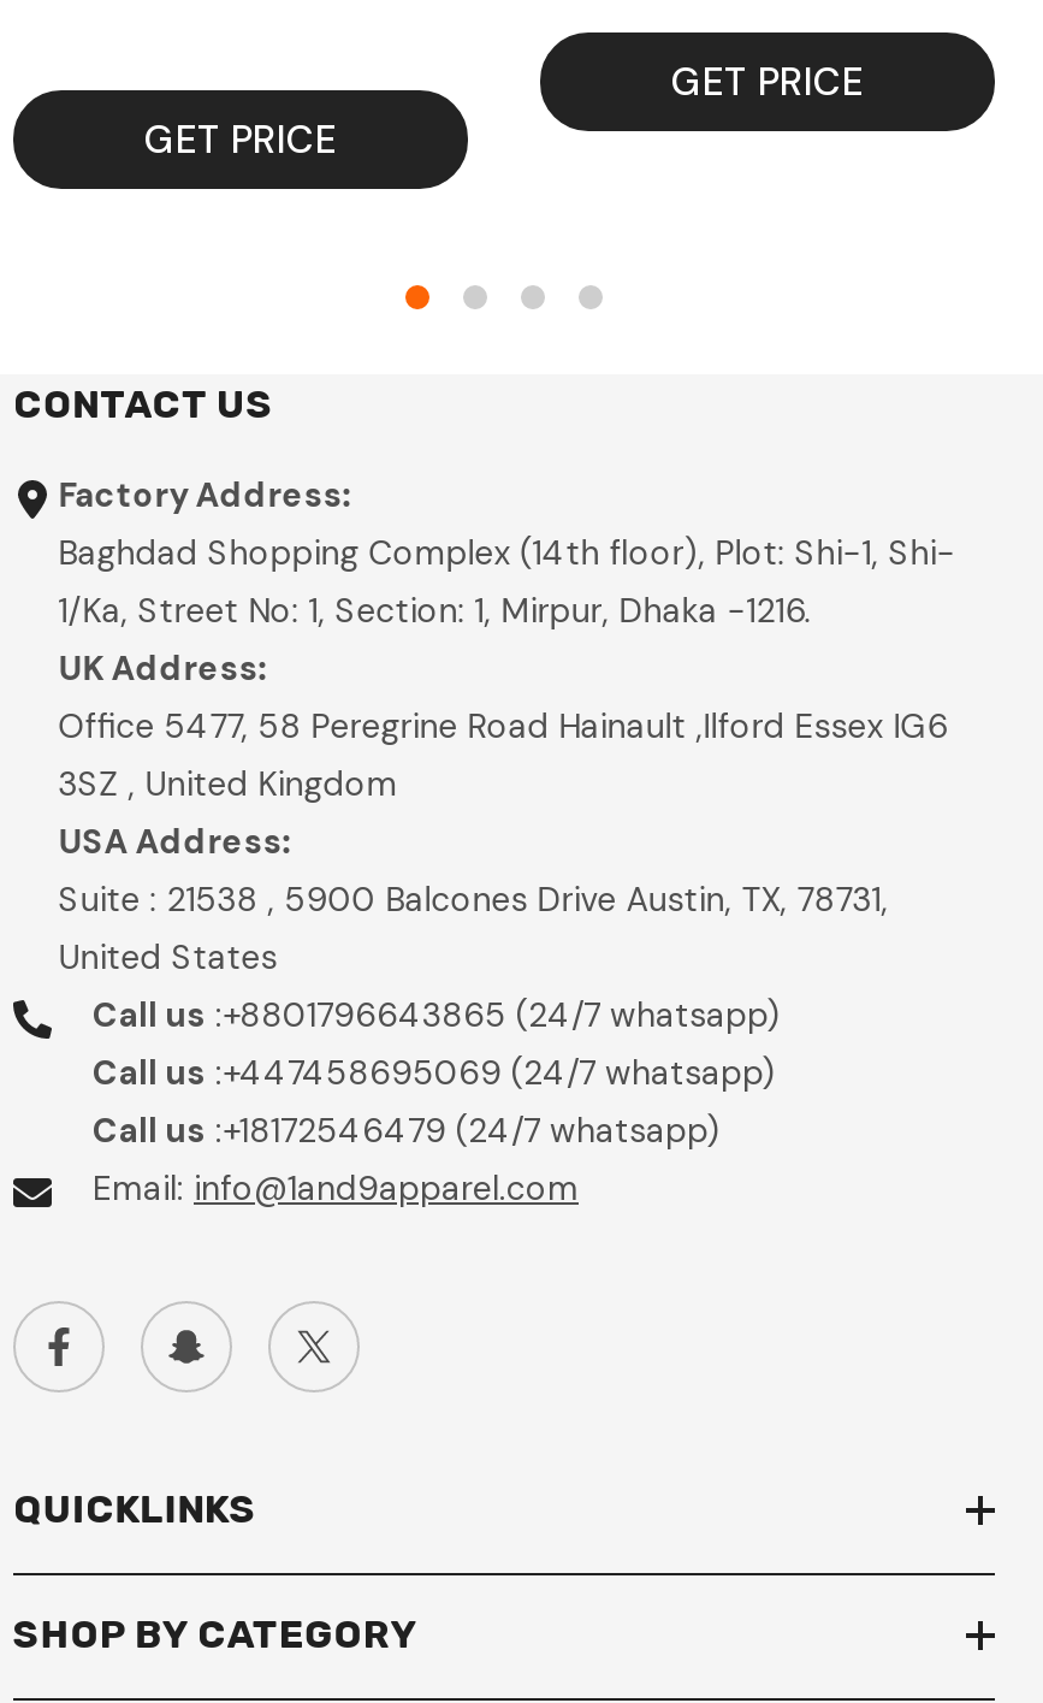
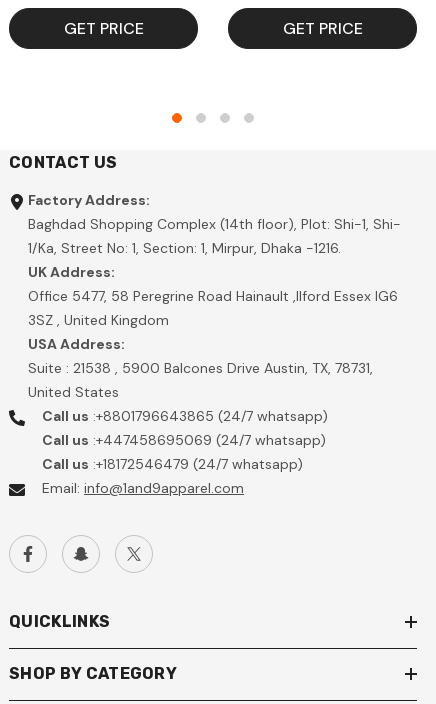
[144,114,337,165] GET PRICE -> none
none -> [63,18,143,39] GET PRICE

